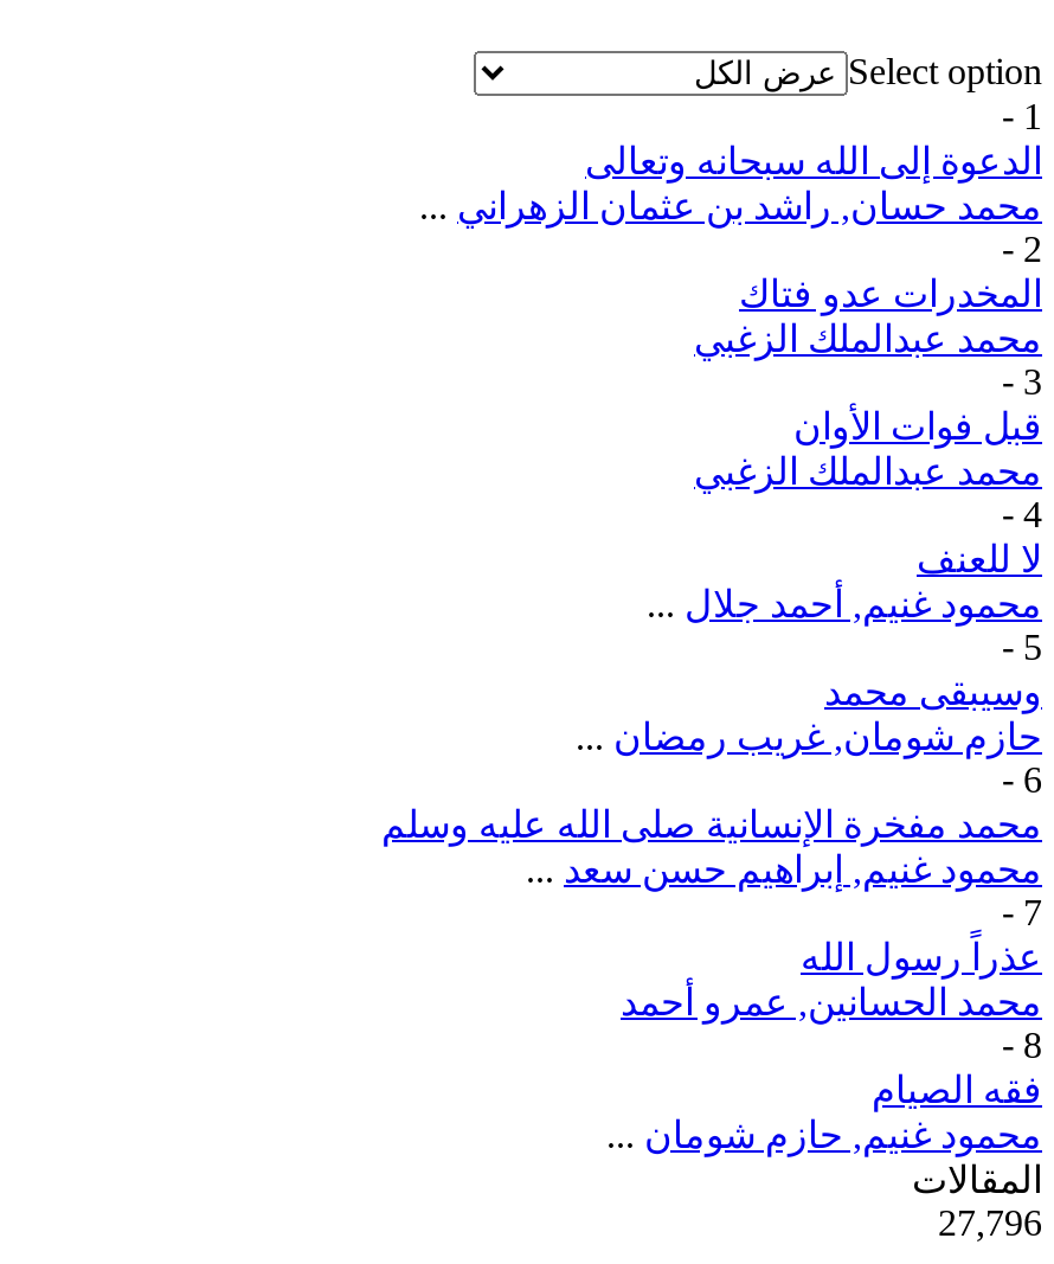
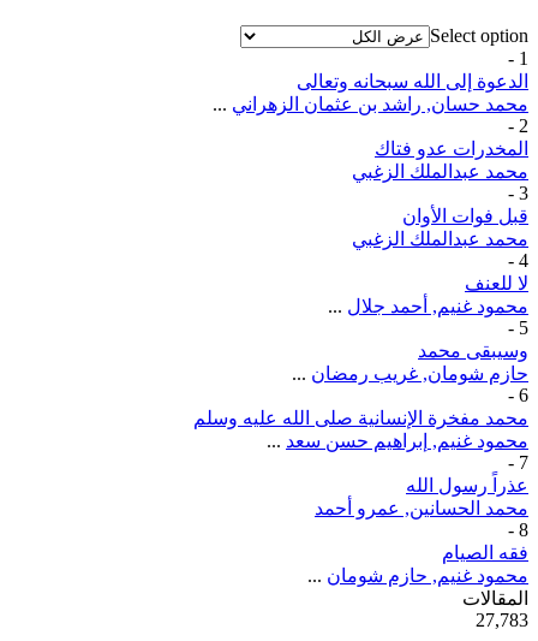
[938,1201,1042,1242] 27,796 -> [476,609,528,630] 27,783

